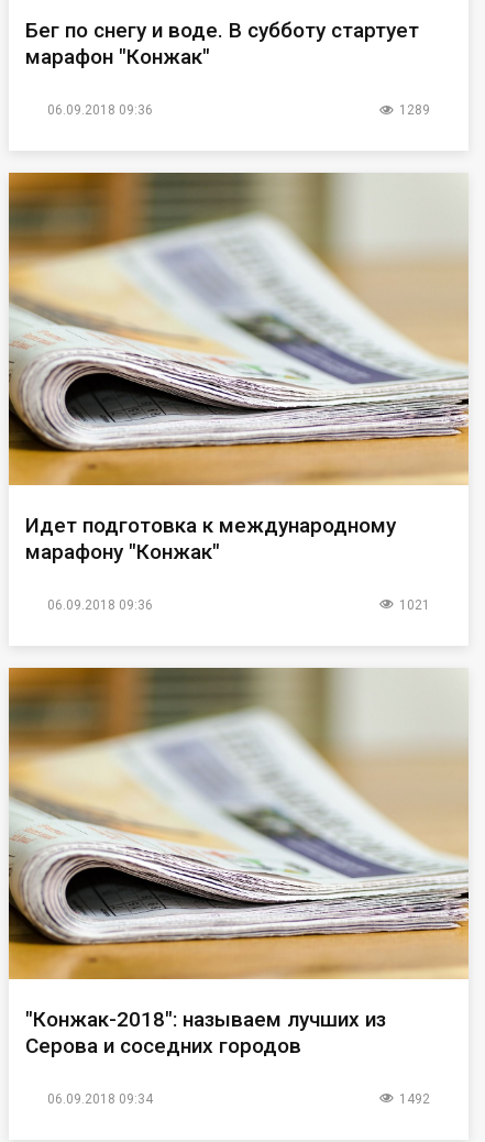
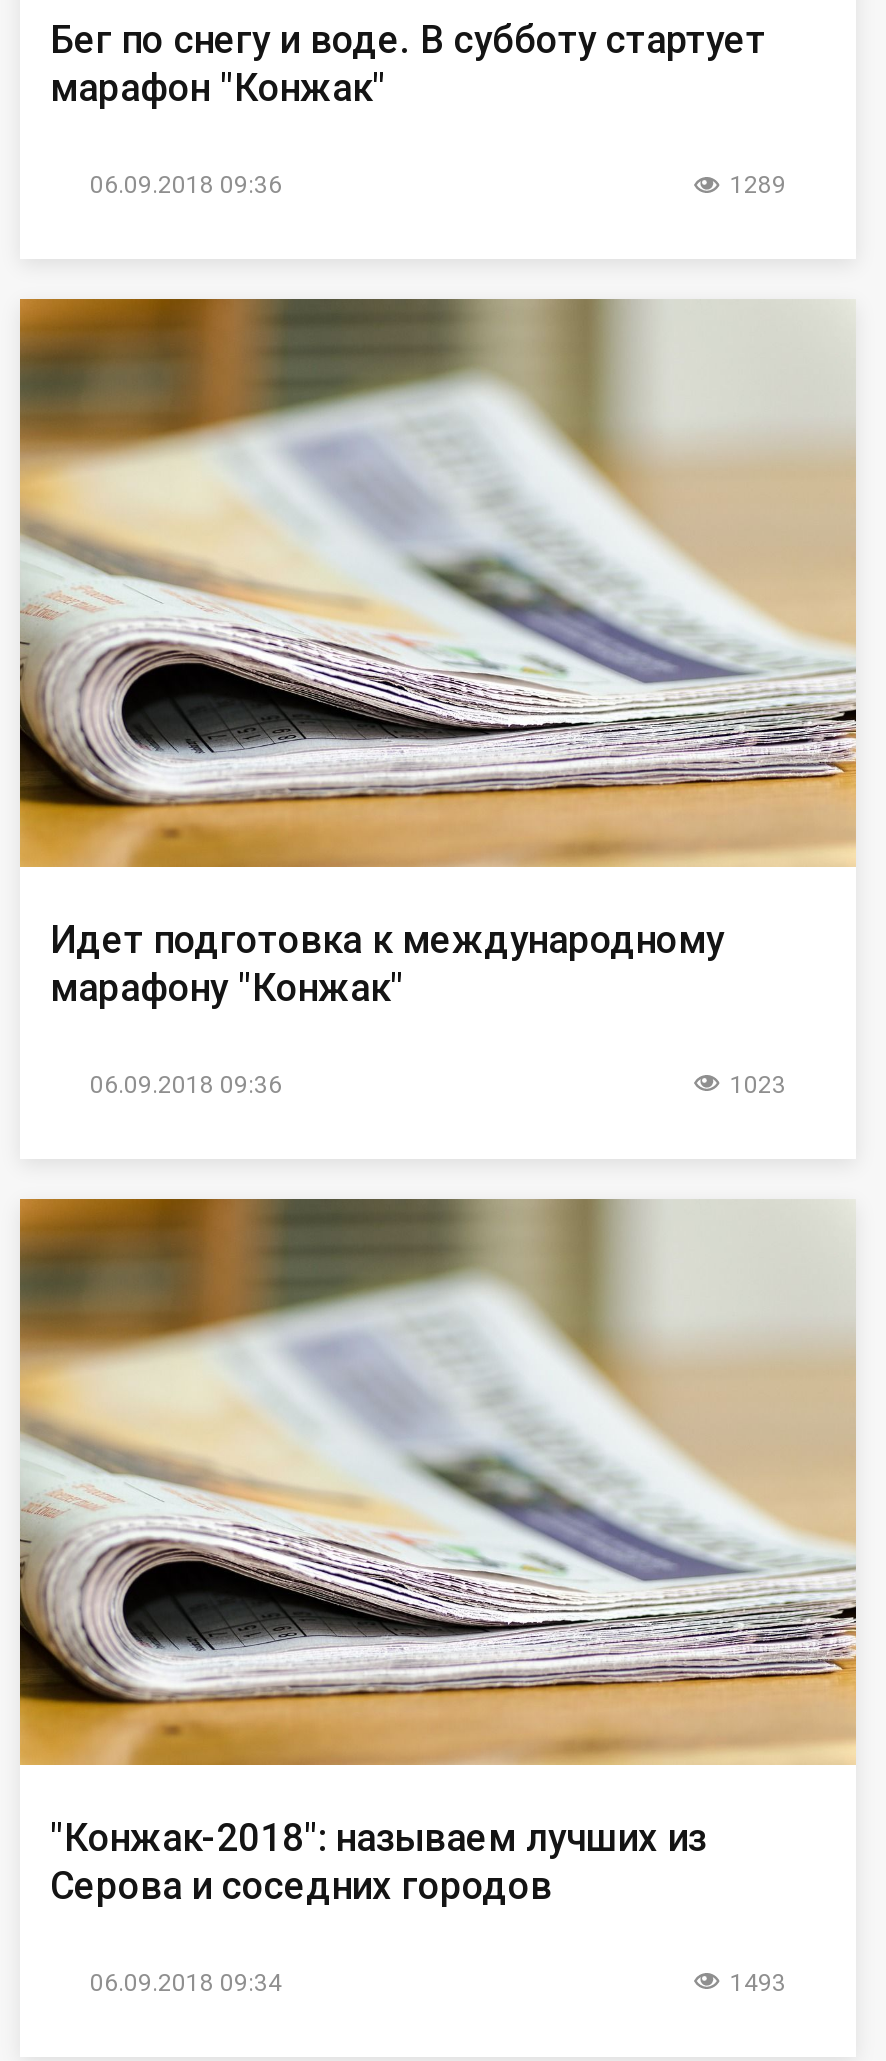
[399,597,430,612] 1021 -> [730,1070,786,1098] 1023
[399,1091,430,1107] 1492 -> [730,1969,786,1997] 1493

